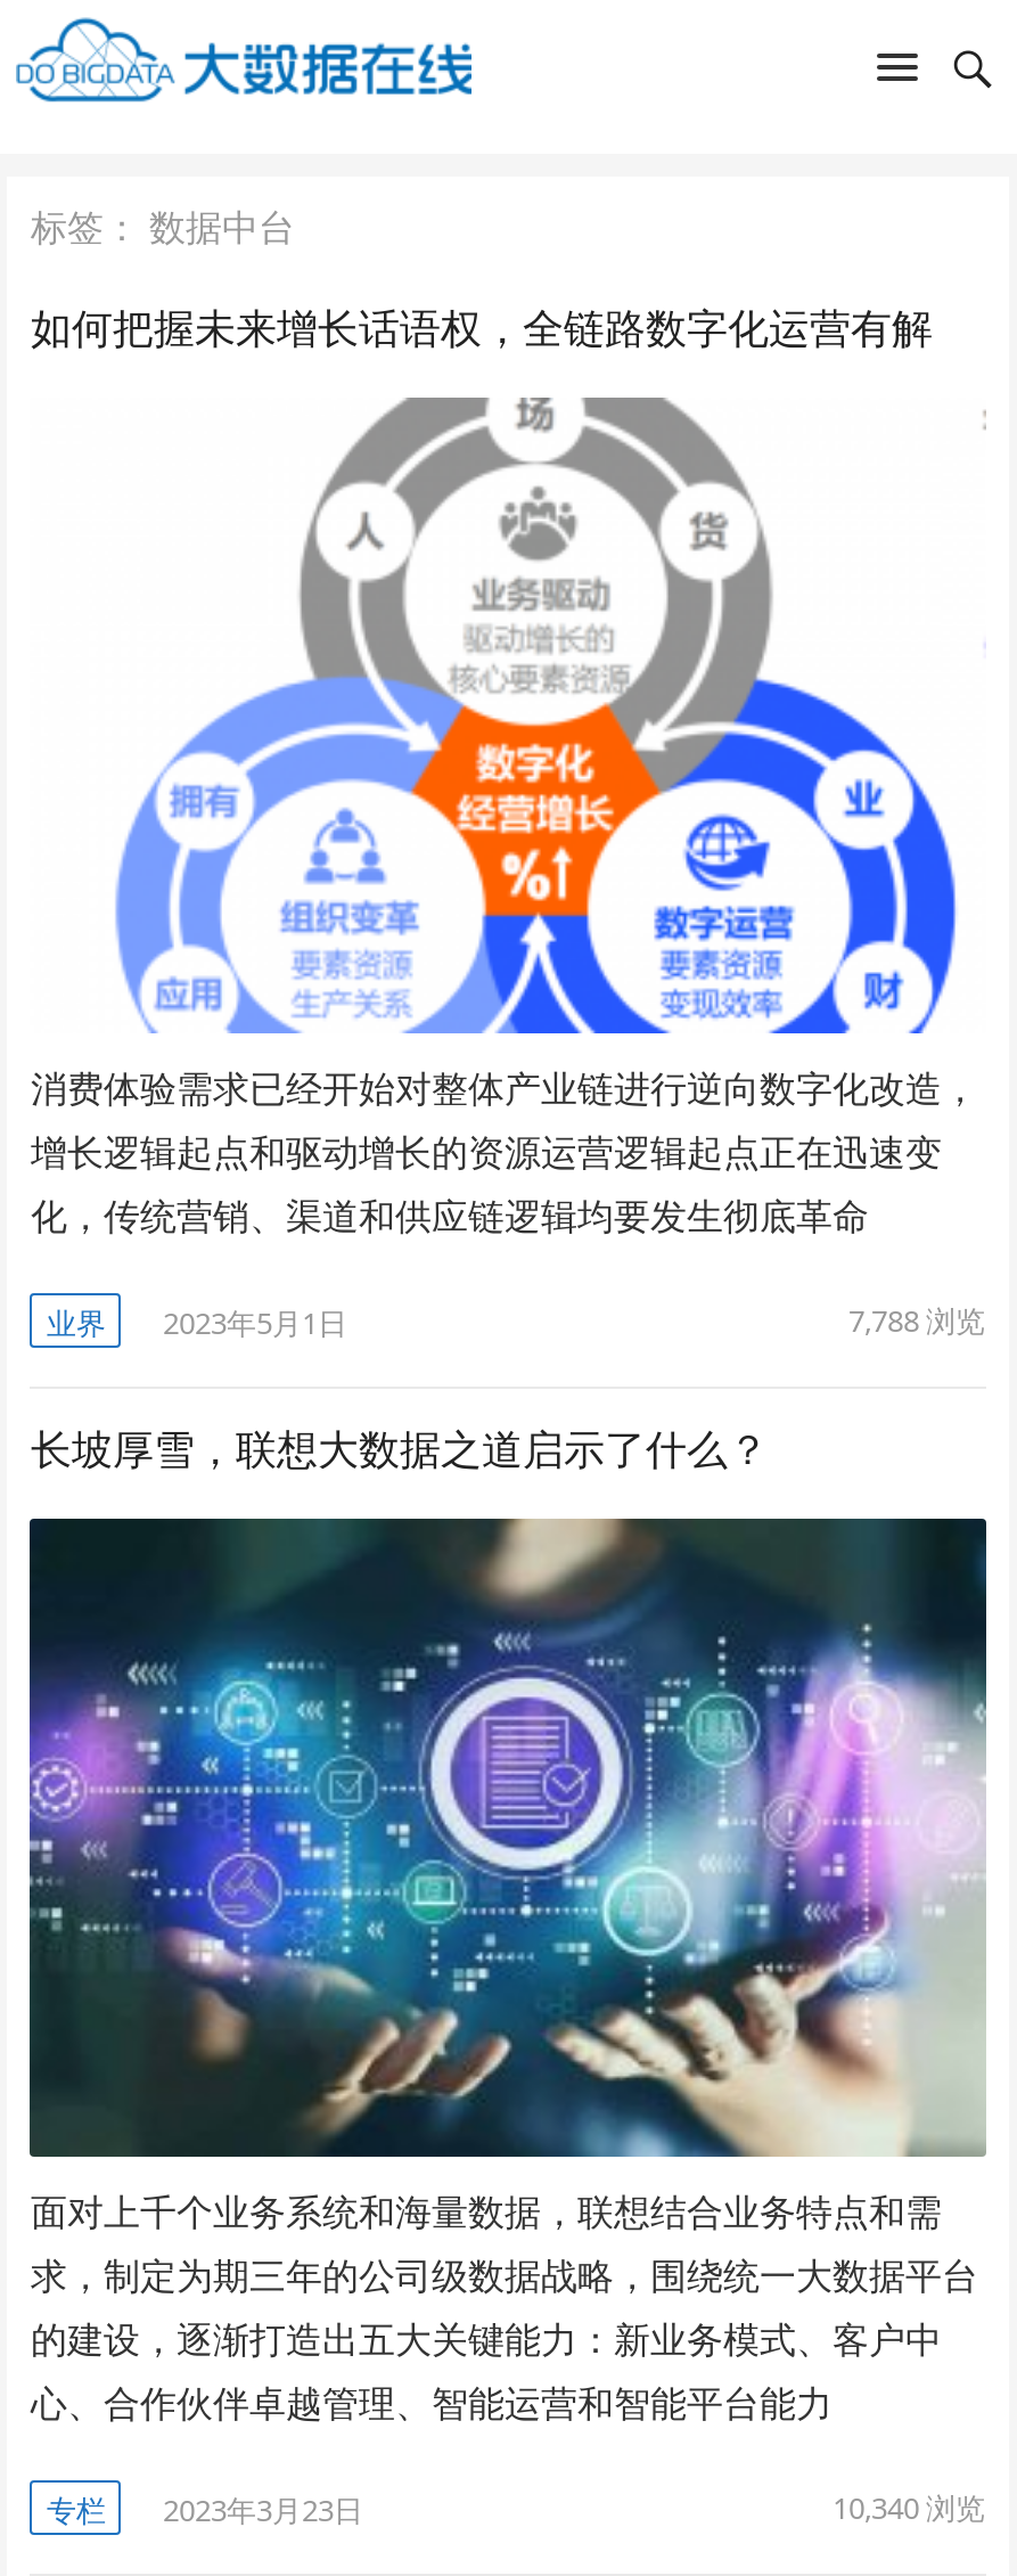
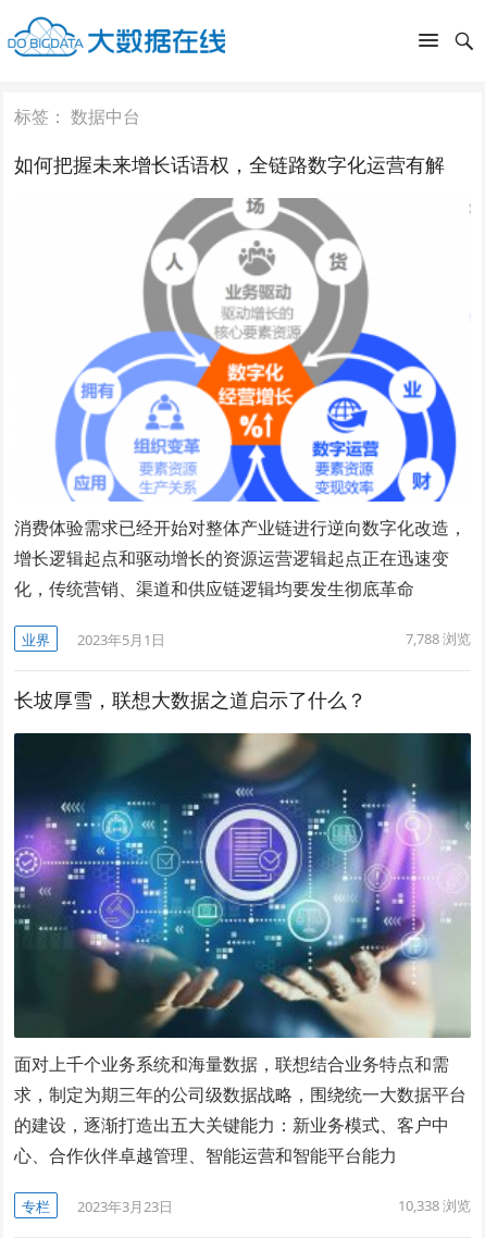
[833,2486,985,2527] 10,340浏览 -> [397,1195,470,1215] 10,338浏览

